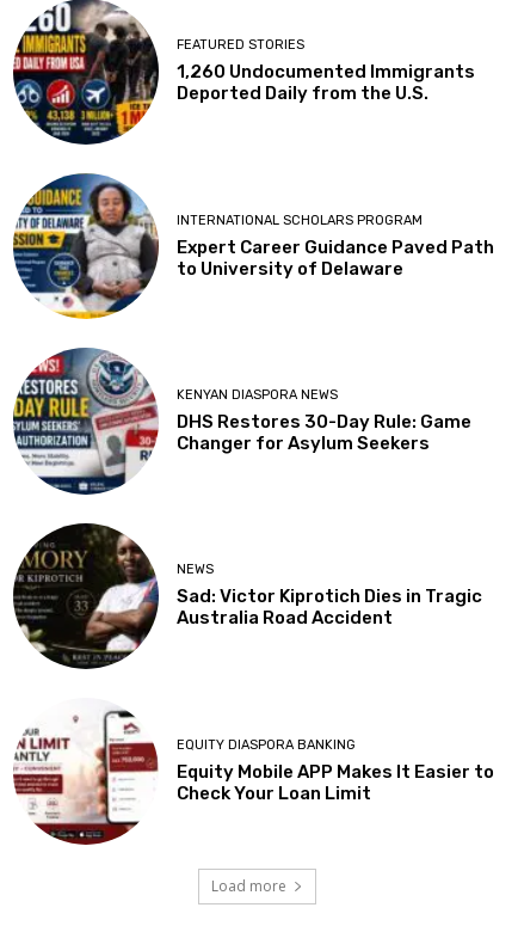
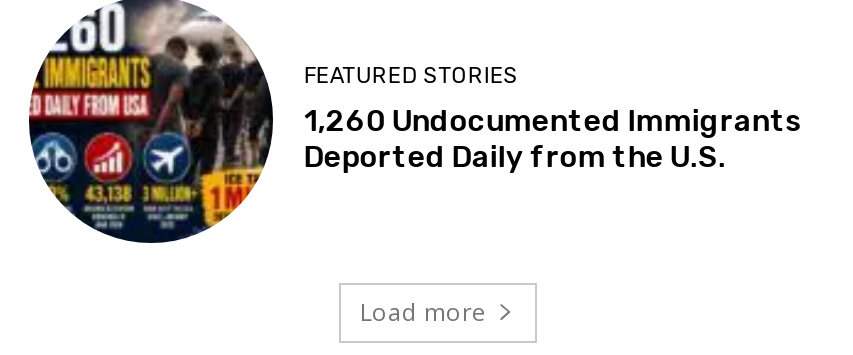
[12,172,495,320] [image] | INTERNATIONAL SCHOLARS PROGRAM | Expert Career Guidance Paved Path | to University of Delaware -> none
[12,347,472,496] [image] | KENYAN DIASPORA NEWS | DHS Restores 30-Day Rule: Game | Changer for Asylum Seekers -> none
[12,522,483,670] [image] | NEWS | Sad: Victor Kiprotich Dies in Tragic | Australia Road Accident -> none
[12,709,495,846] [image] | EQUITY DIASPORA BANKING | Equity Mobile APP Makes It Easier to | Check Your Loan Limit -> none

